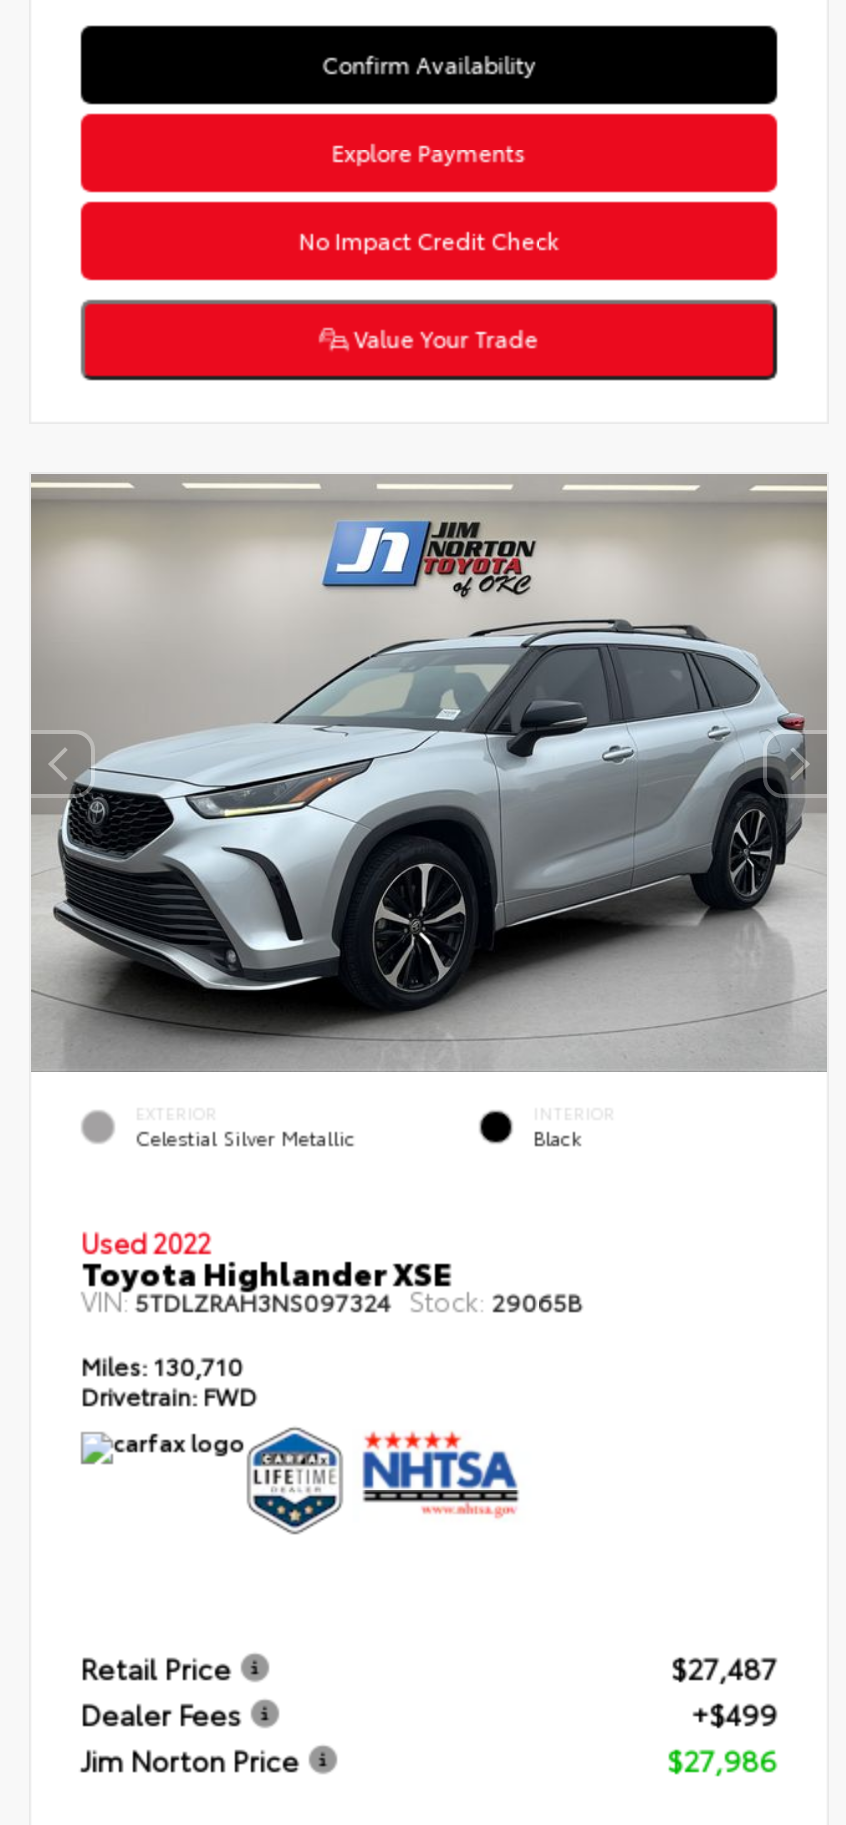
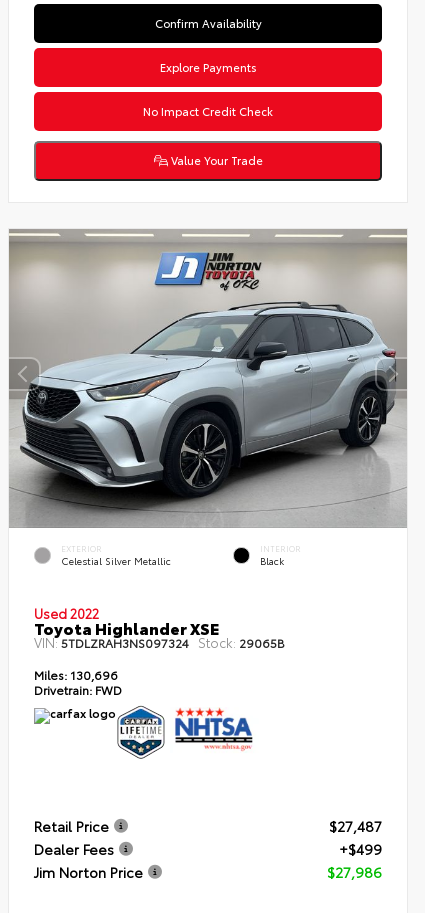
[81,1347,243,1381] Miles: 130,710 -> [34,665,118,682] Miles: 130,696

